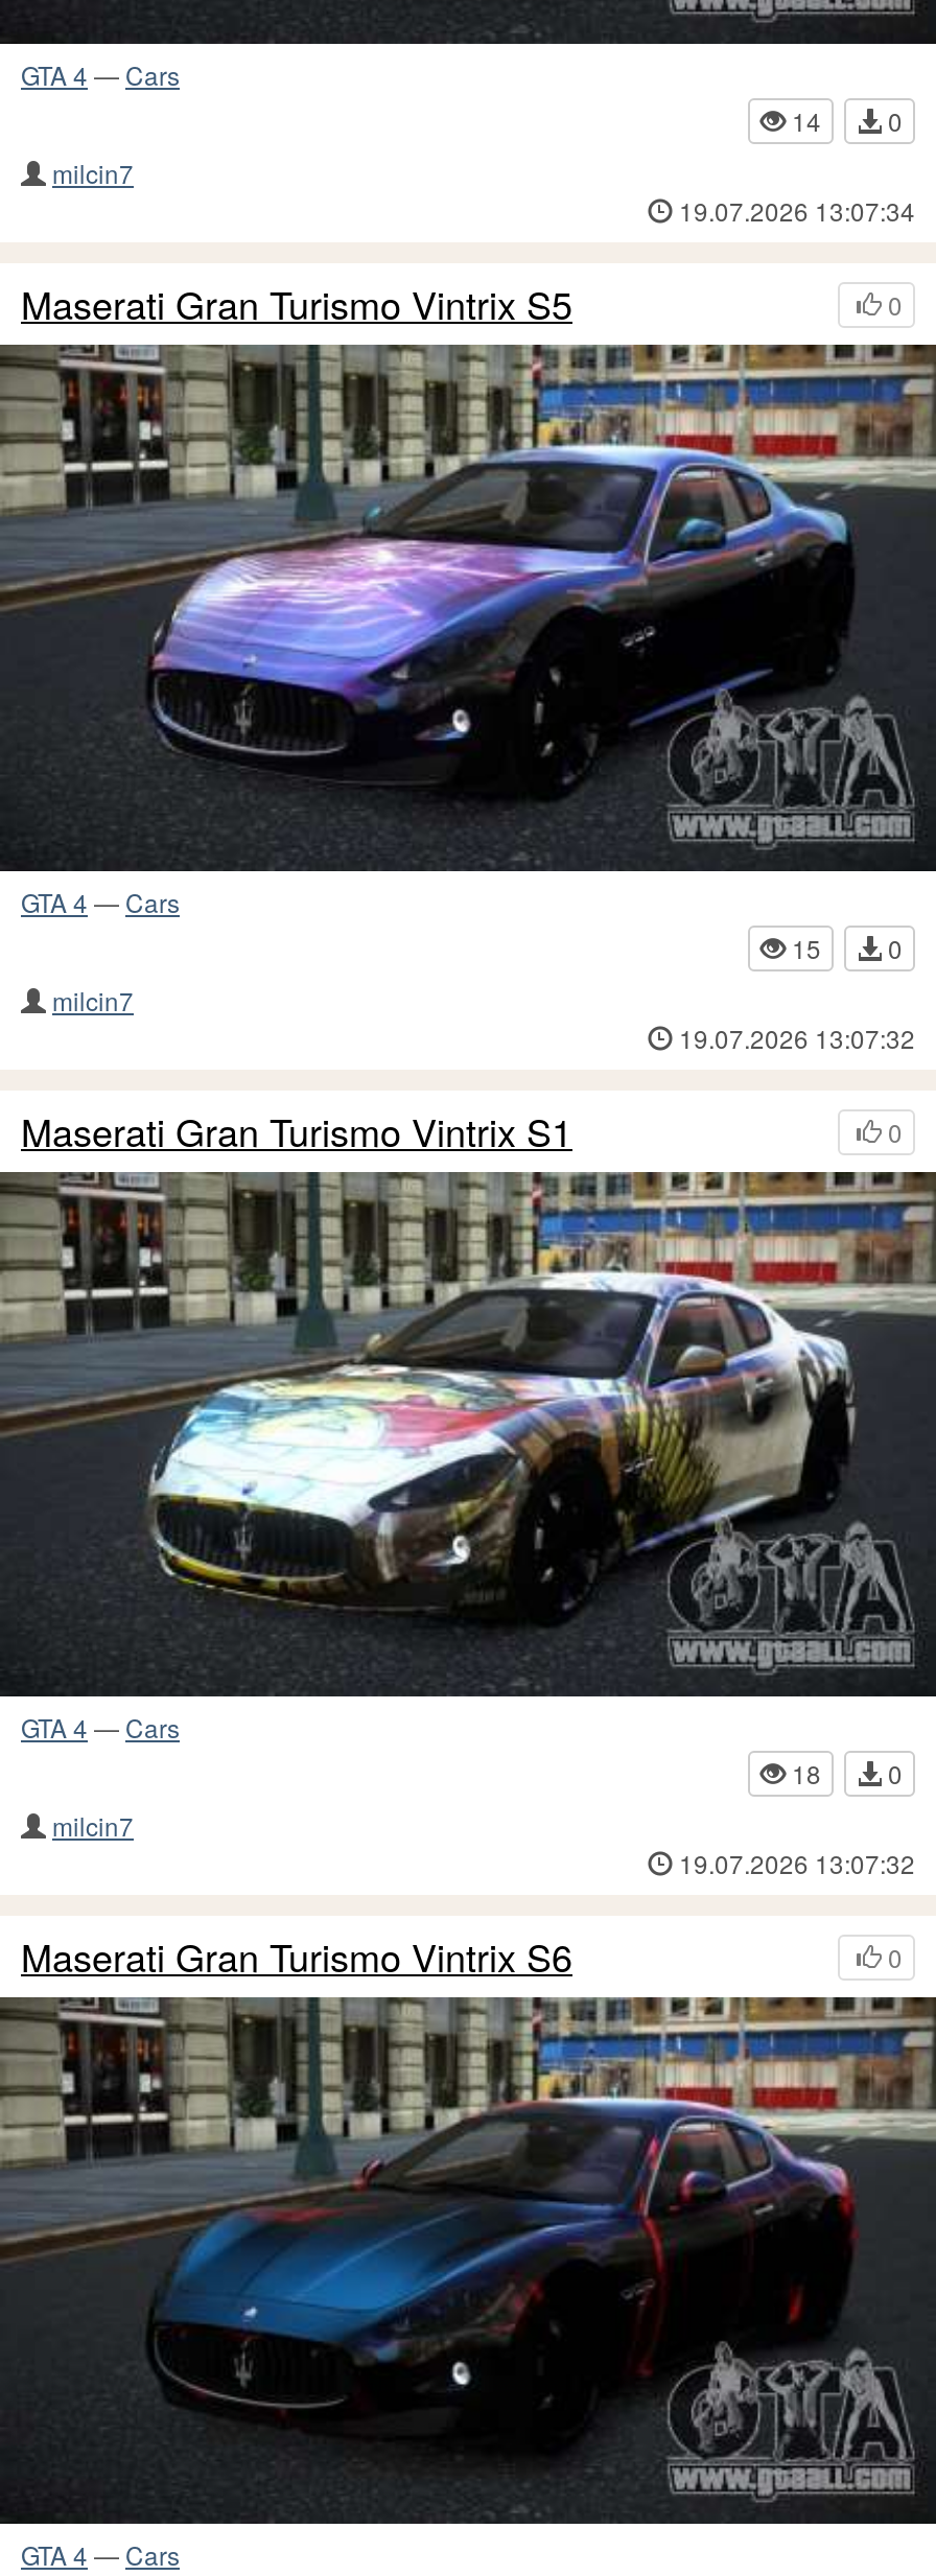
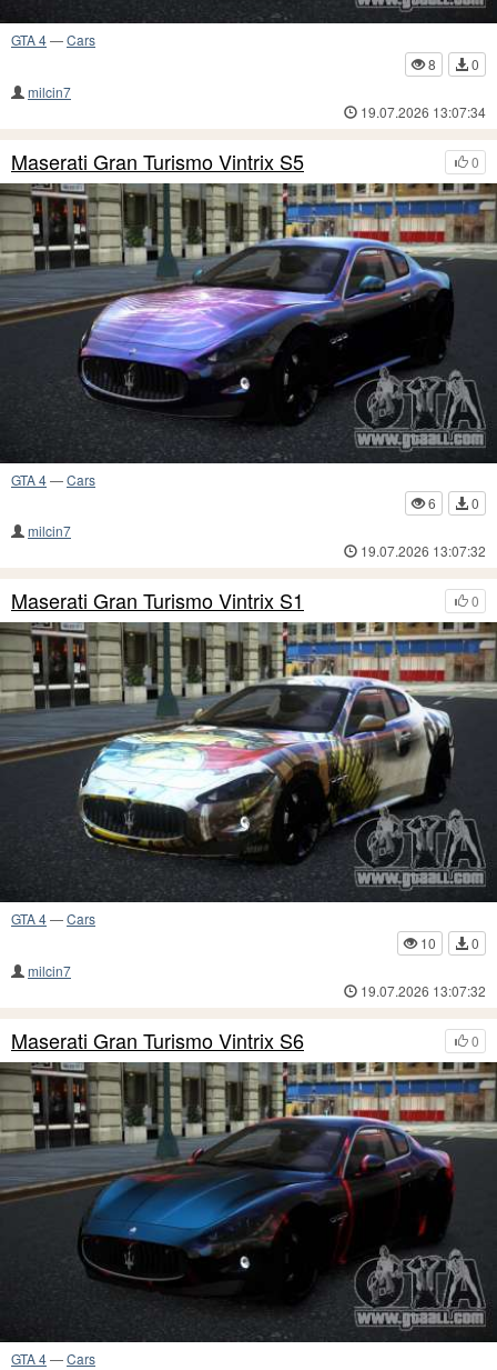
[792,102,903,137] 14 0 -> [428,54,479,73] 8 0
[792,928,903,964] 15 0 -> [428,494,479,513] 6 0
[792,1755,903,1790] 18 0 -> [420,933,479,952] 10 0

